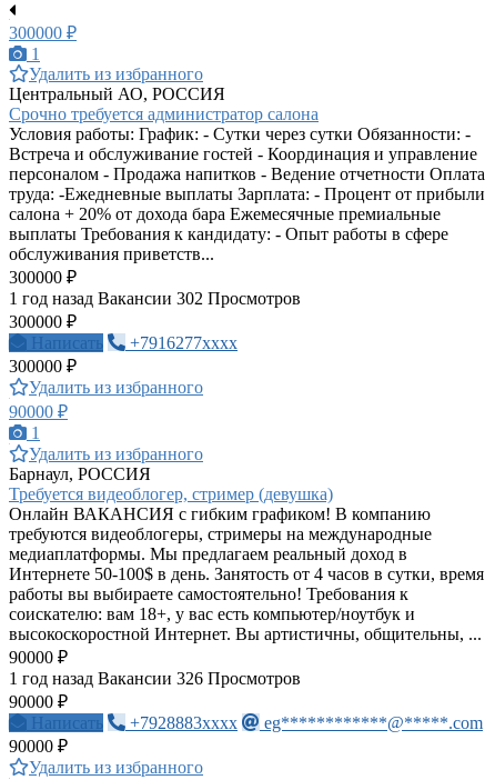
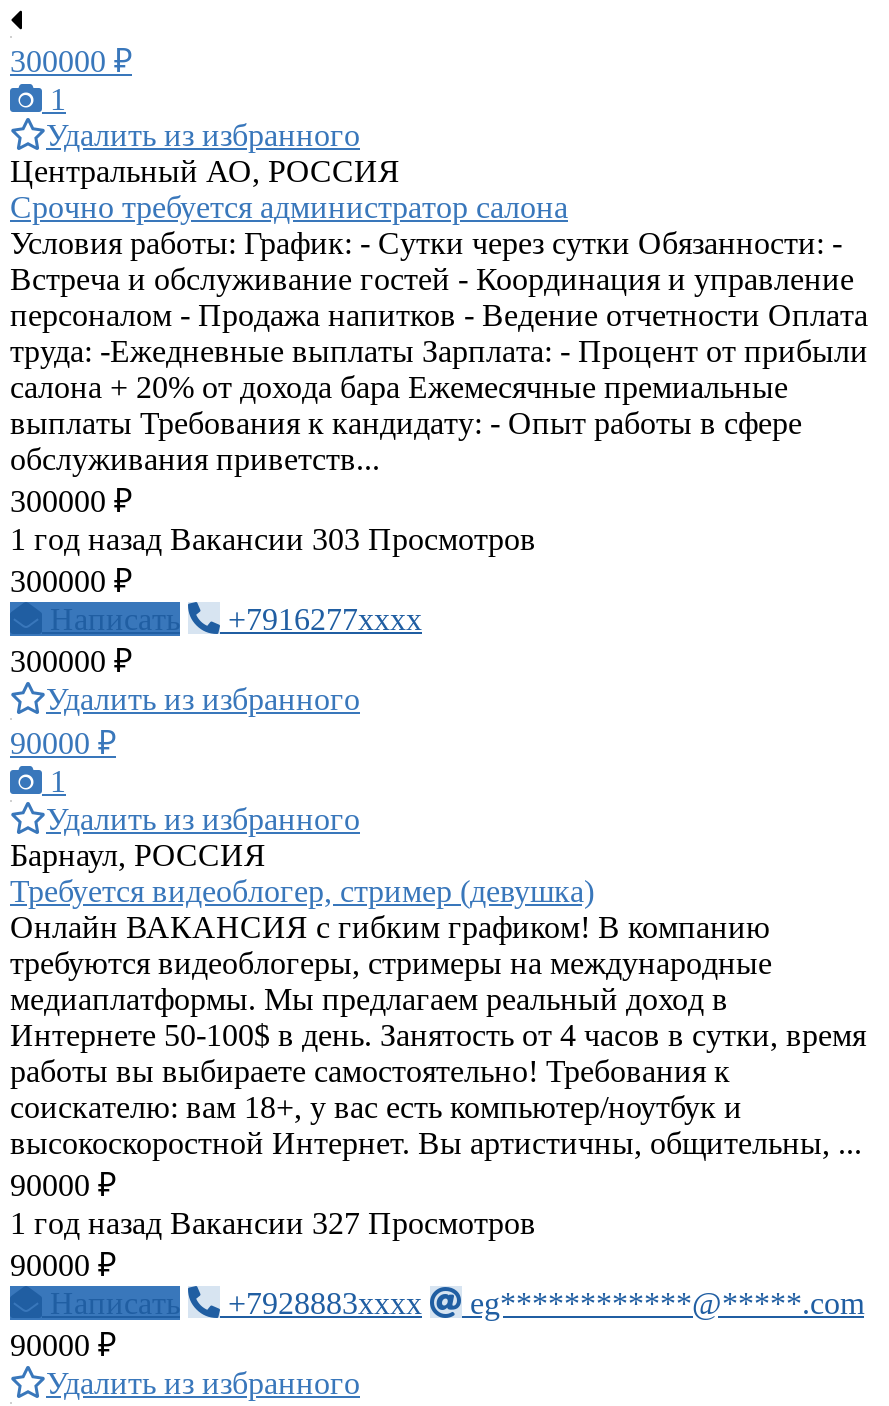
[9,289,301,308] 1 год назад Вакансии 302 Просмотров -> [10,522,536,556] 1 год назад Вакансии 303 Просмотров
[9,669,301,688] 1 год назад Вакансии 326 Просмотров -> [10,1206,536,1240] 1 год назад Вакансии 327 Просмотров

